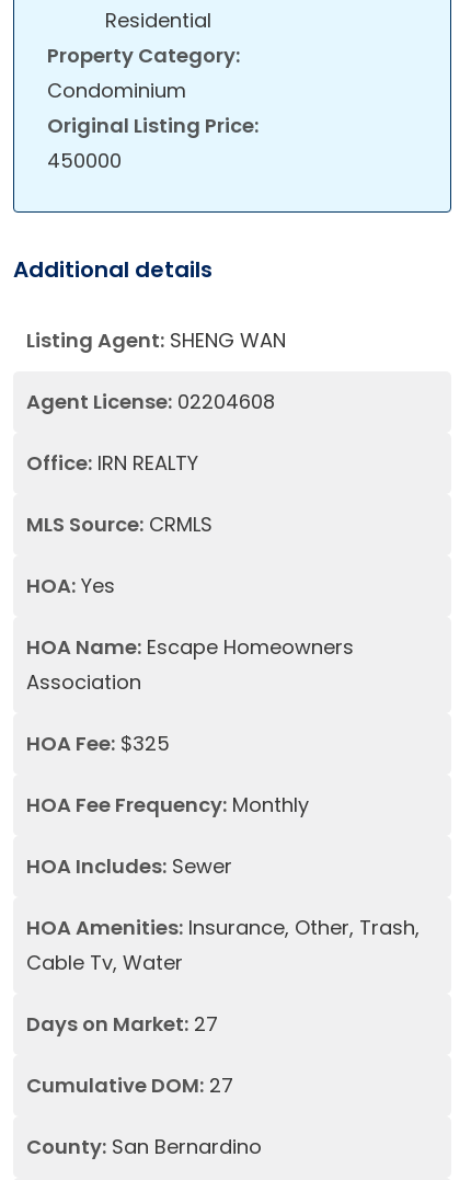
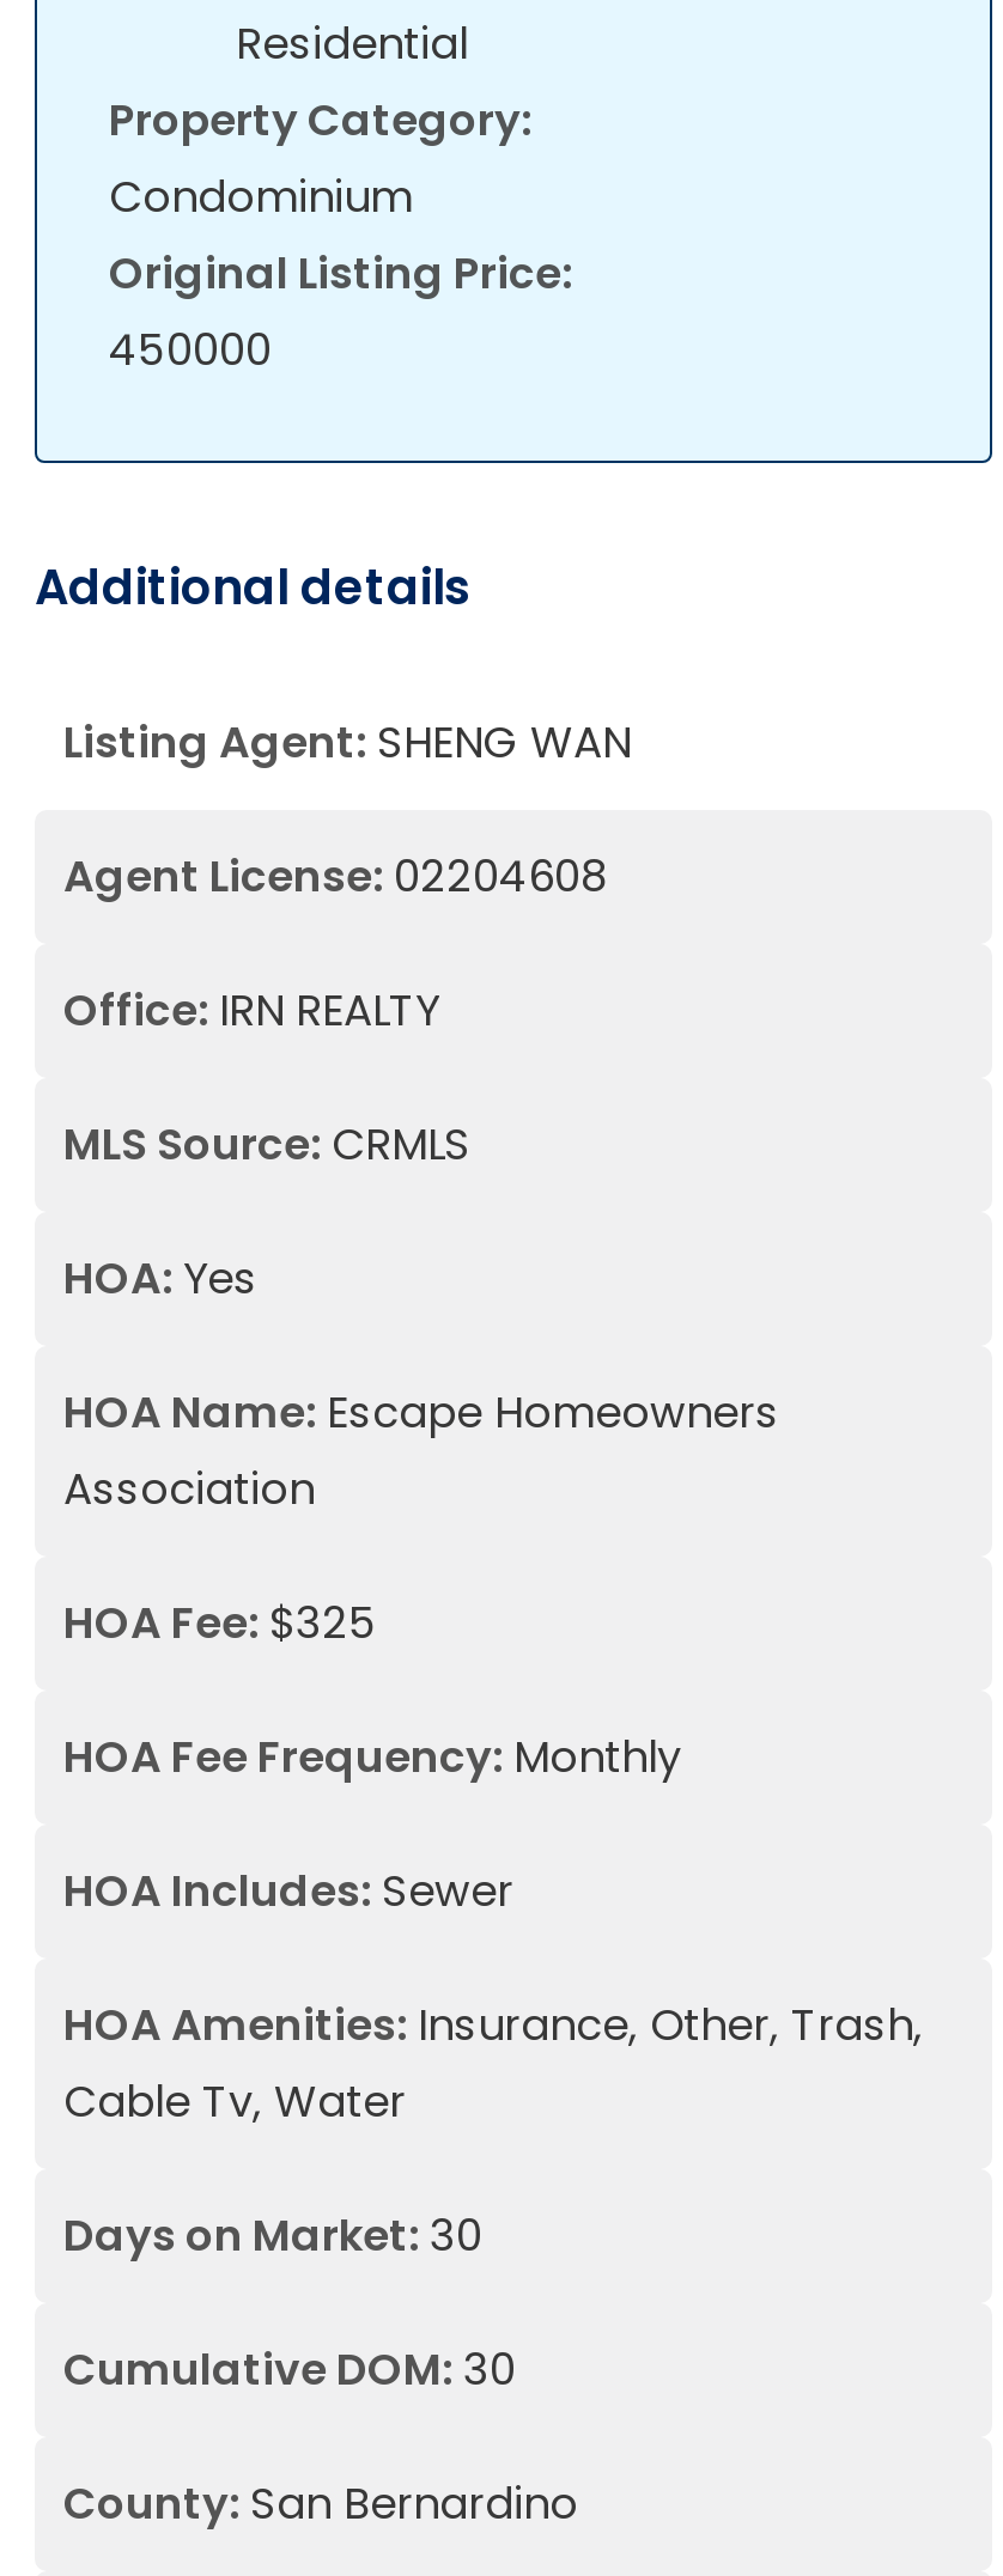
[26,1010,218,1038] Days on Market: 27 -> [63,2205,482,2265] Days on Market: 30
[26,1072,233,1099] Cumulative DOM: 27 -> [63,2339,516,2399] Cumulative DOM: 30

